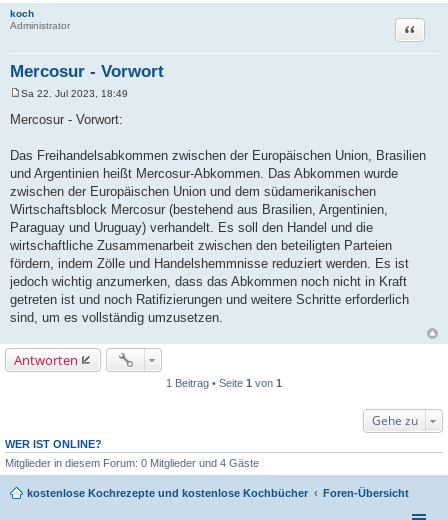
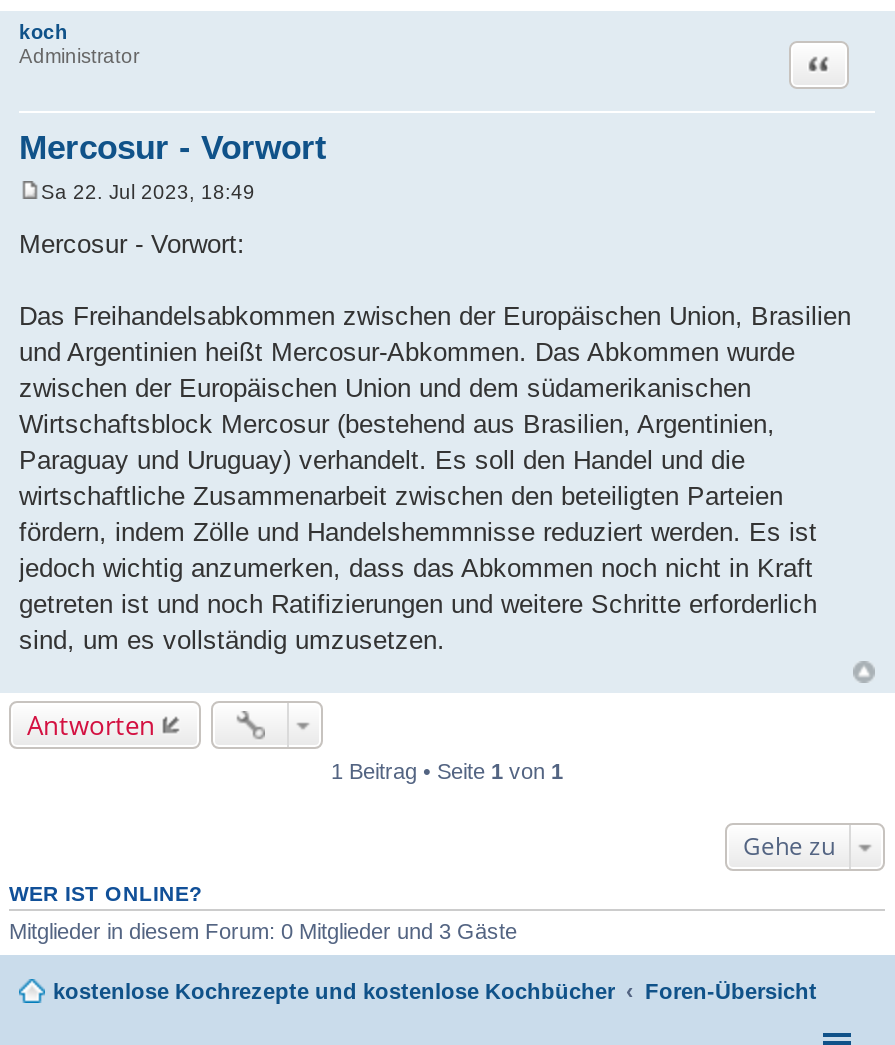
[5,457,259,469] Mitglieder in diesem Forum: 0 Mitglieder und 4 Gäste -> [9,918,517,942] Mitglieder in diesem Forum: 0 Mitglieder und 3 Gäste

